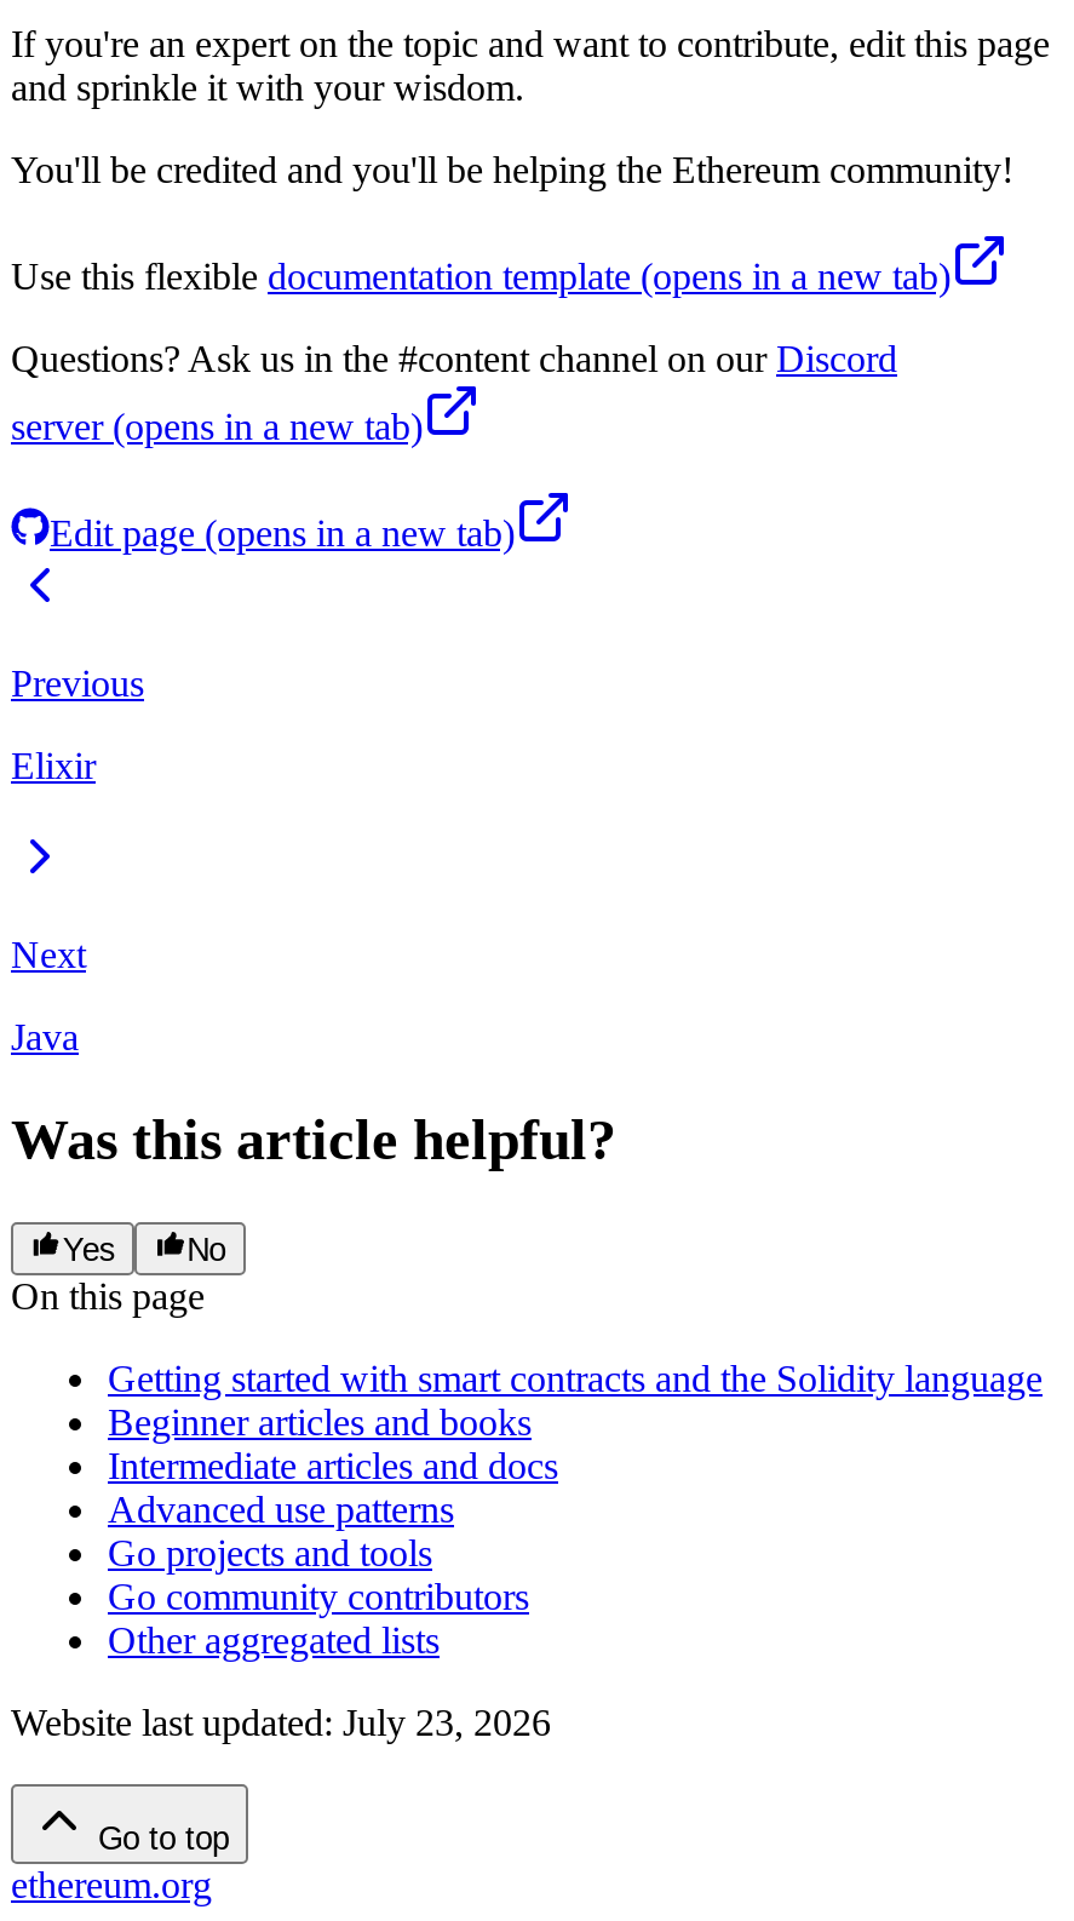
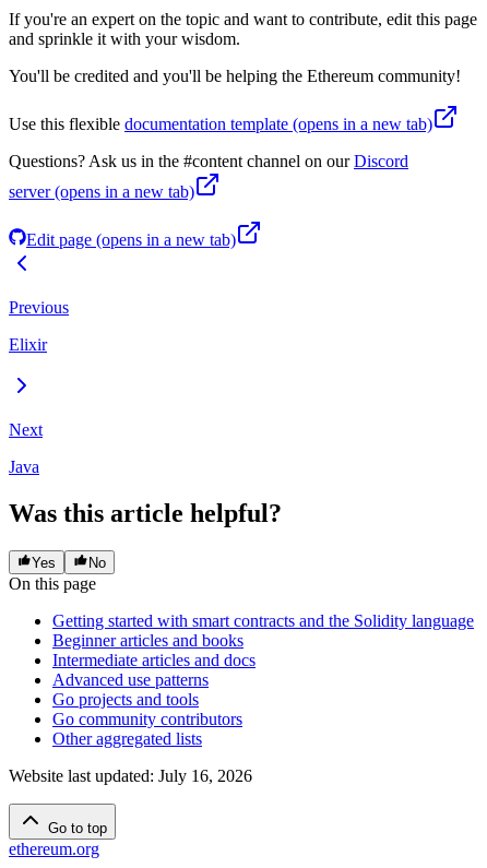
[11,1703,551,1744] Website last updated: July 23, 2026 -> [9,767,252,786] Website last updated: July 16, 2026

